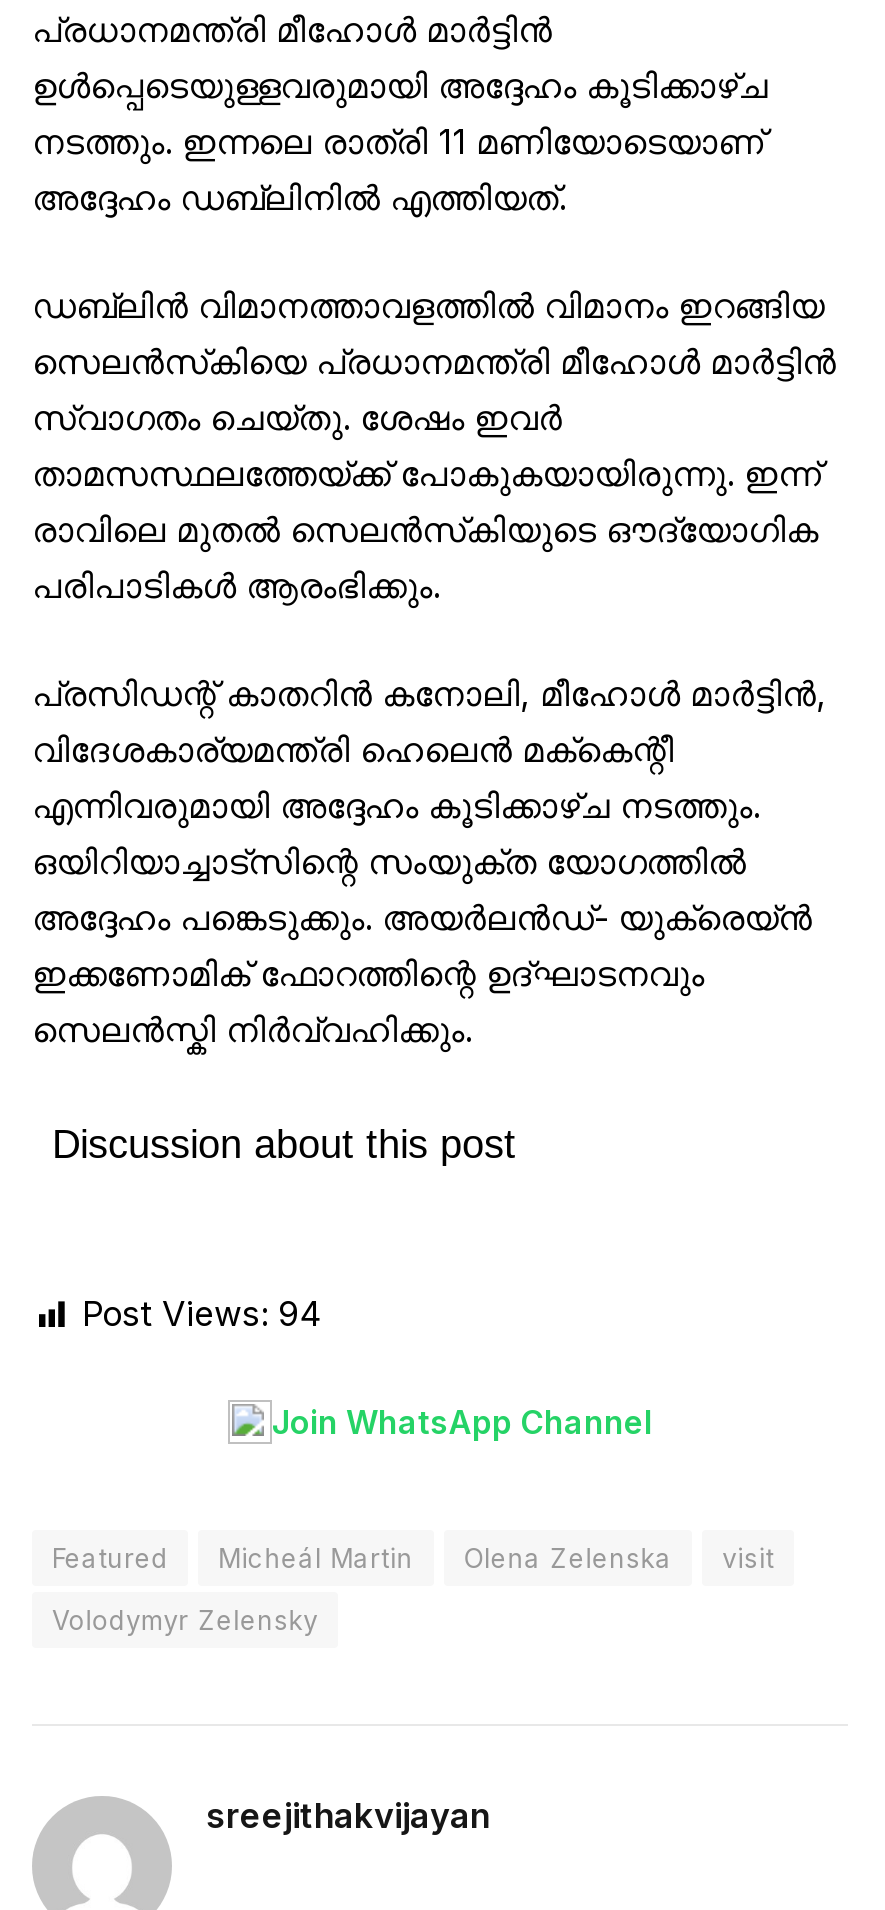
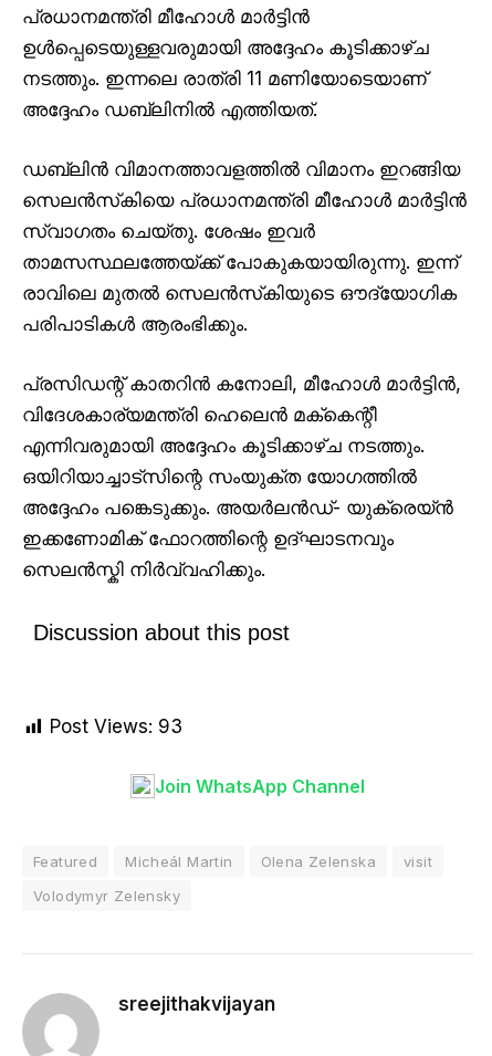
[82,1295,322,1335] Post Views: 94 -> [50,716,182,738] Post Views: 93

